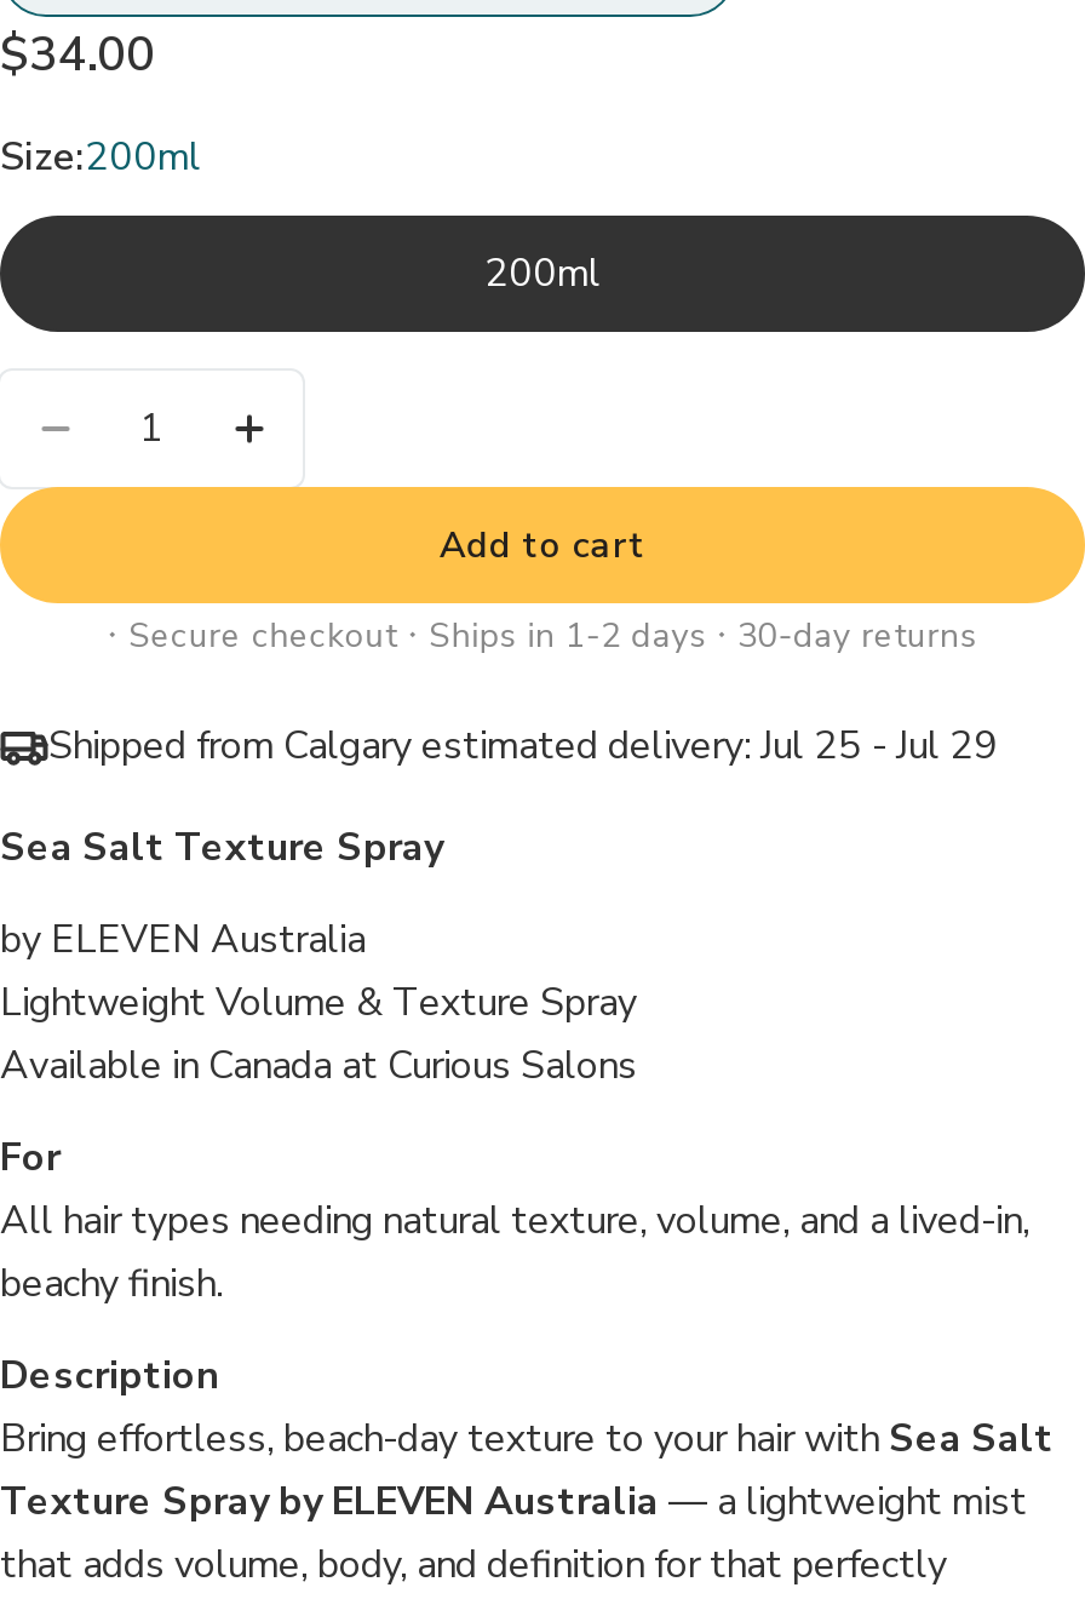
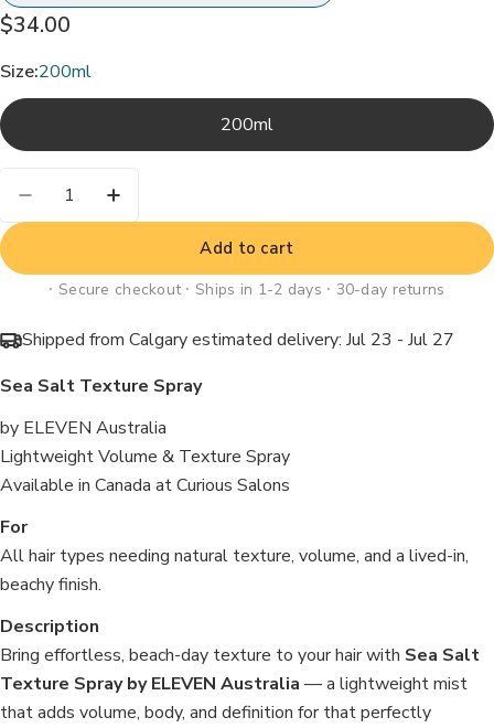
[48,720,998,773] Shipped from Calgary estimated delivery: Jul 25 - Jul 29 -> [22,328,454,352] Shipped from Calgary estimated delivery: Jul 23 - Jul 27

